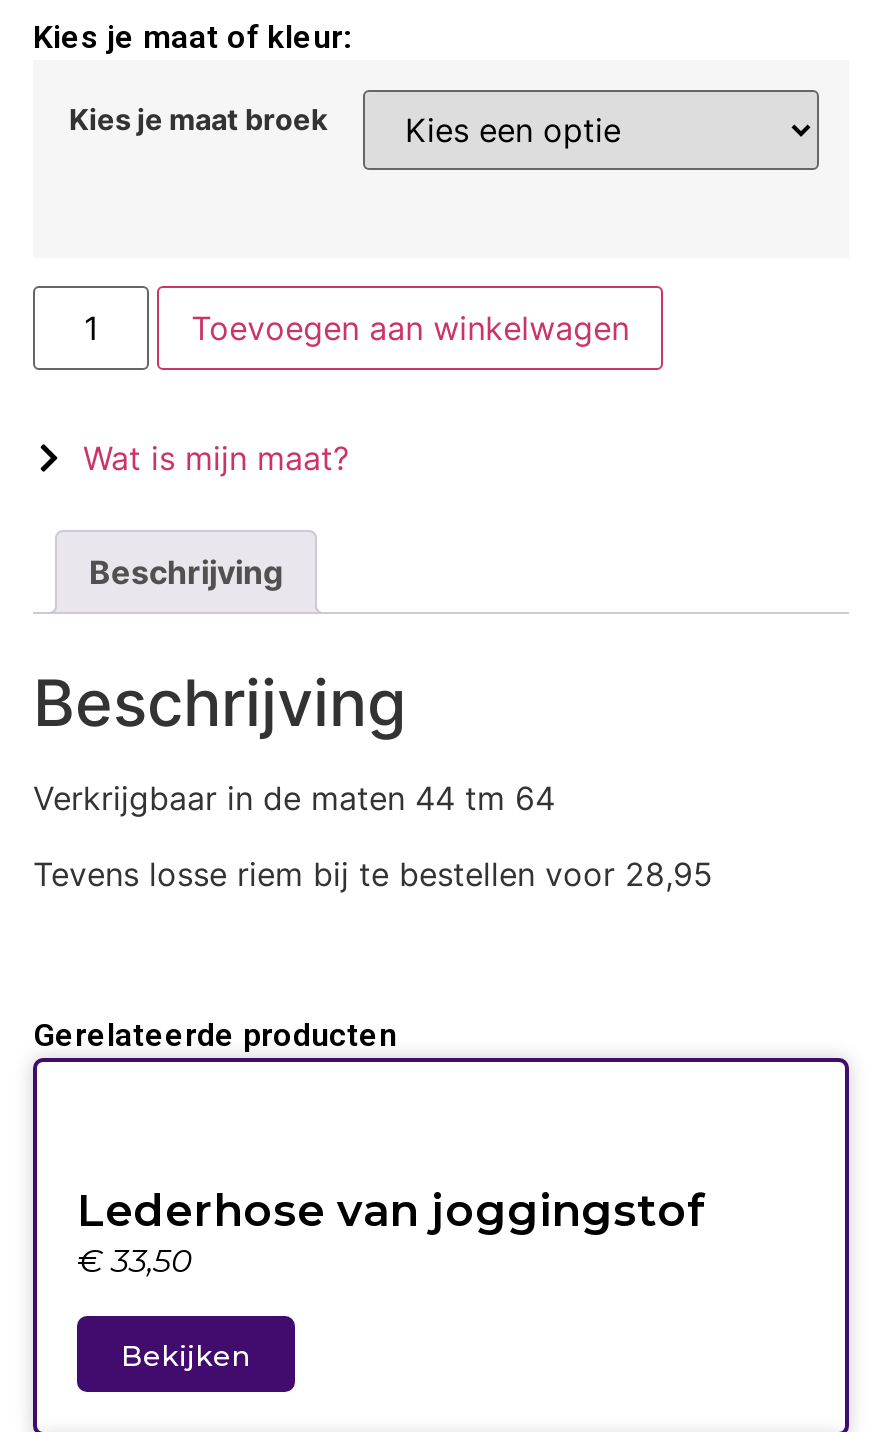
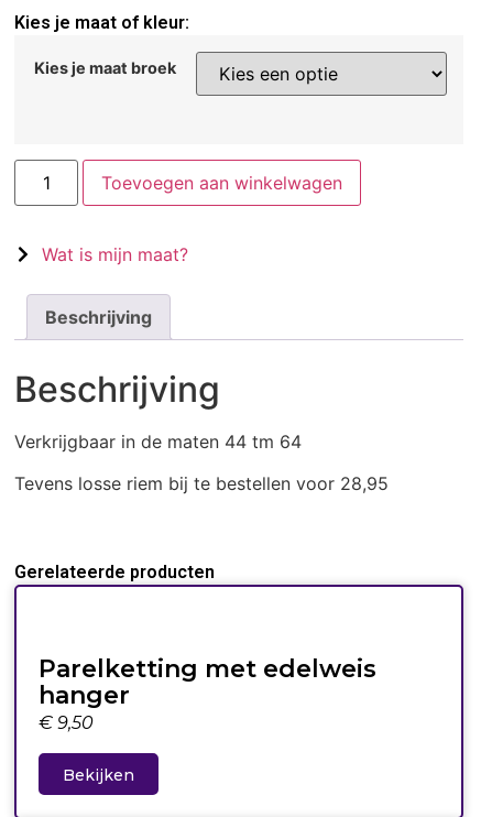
[77,1184,707,1280] Lederhose van joggingstof | €33,50 -> [39,654,376,734] Parelketting met edelweis | hanger | €9,50

